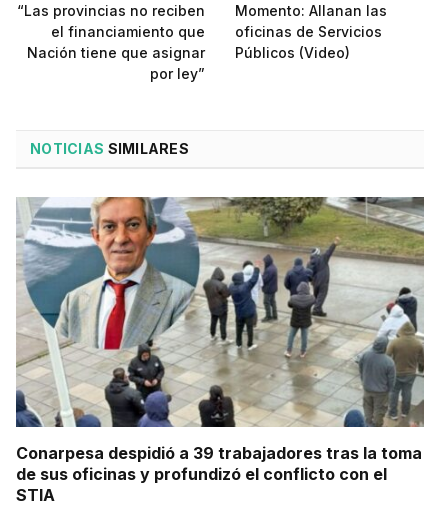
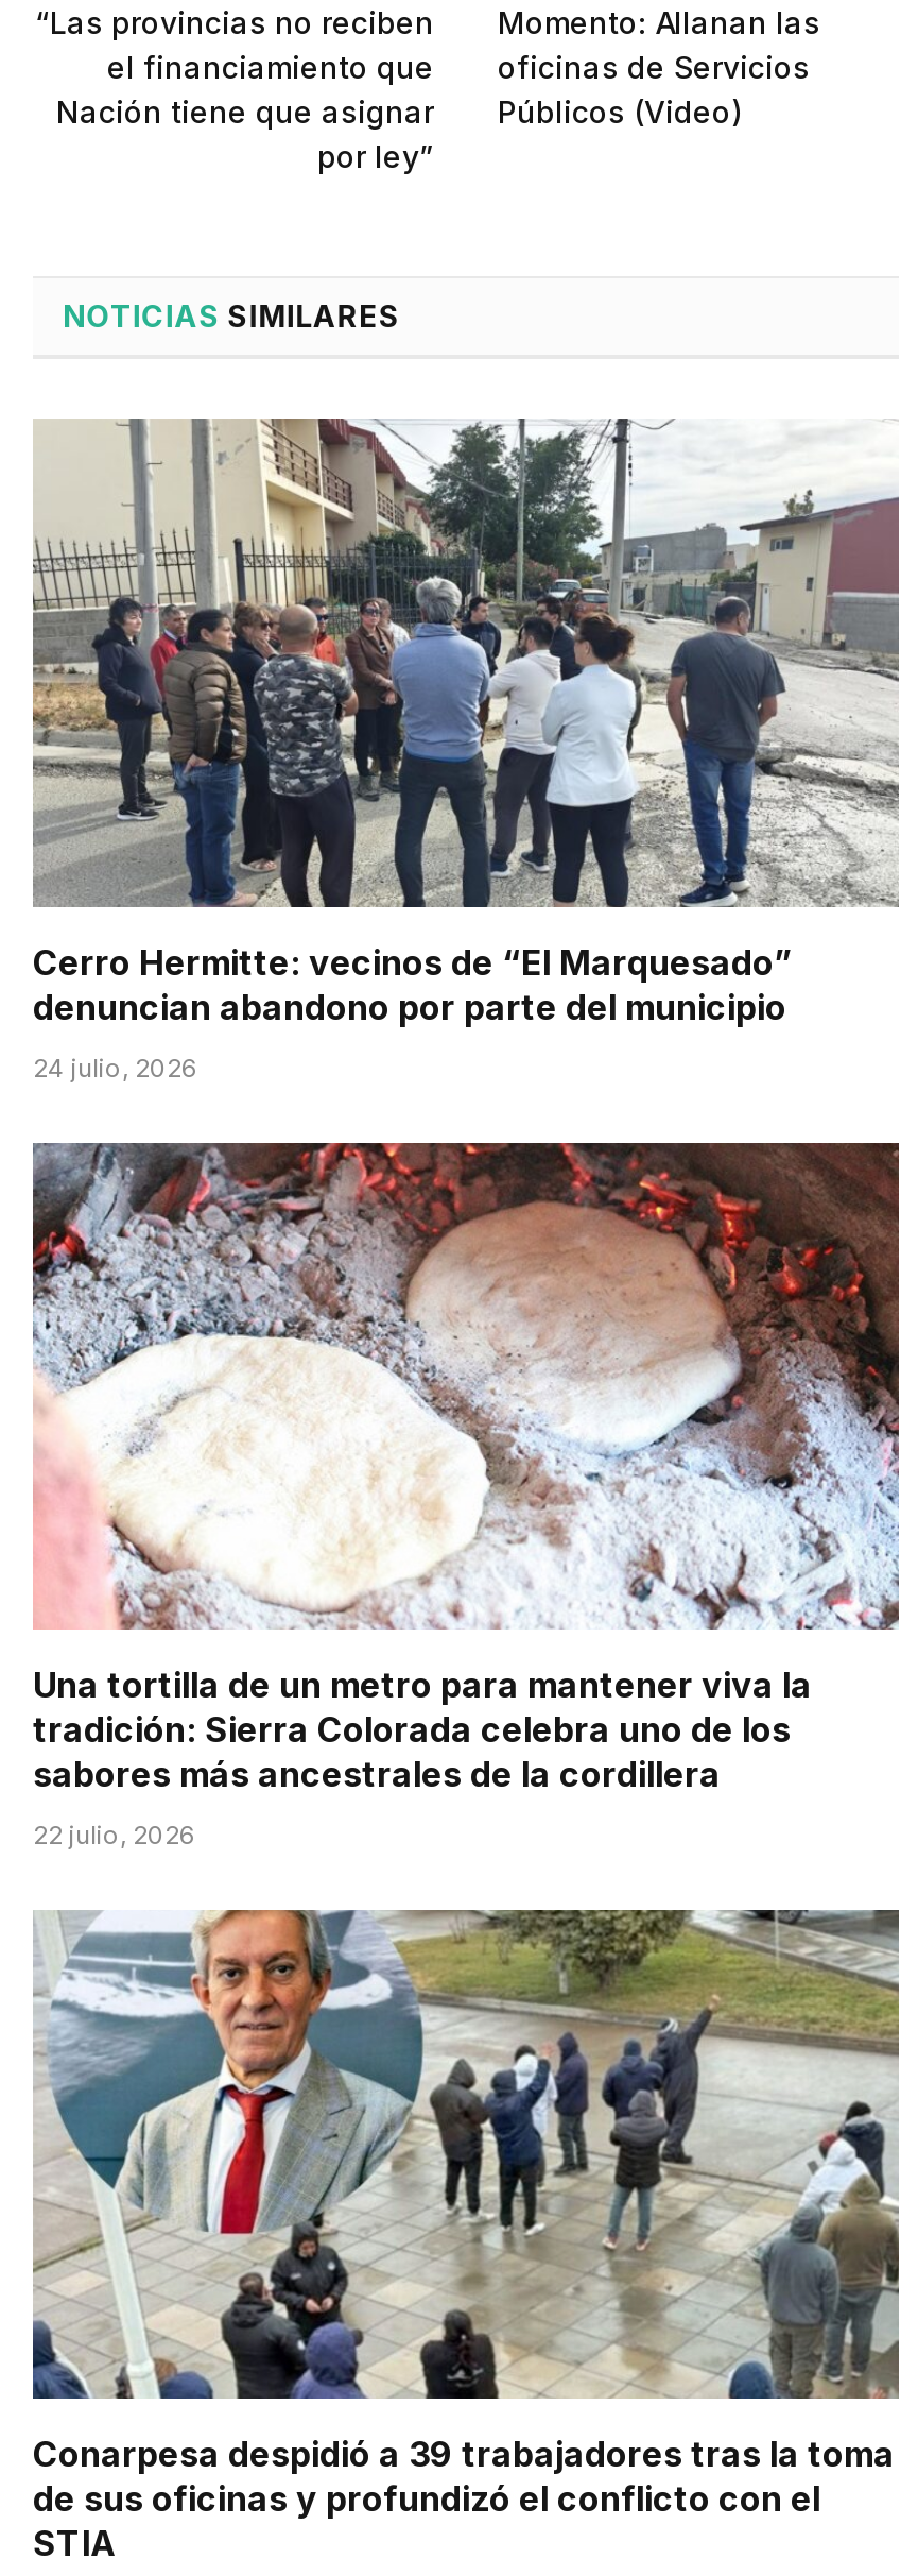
none -> [31,1141,901,1851] [image] | Una tortilla de un metro para mantener viva la | tradición: Sierra Colorada celebra uno de los | sabores más ancestrales de la cordillera | 22 julio, 2026
none -> [33,416,899,1083] [image] | Cerro Hermitte: vecinos de “El Marquesado” | denuncian abandono por parte del municipio | 24 julio, 2026

